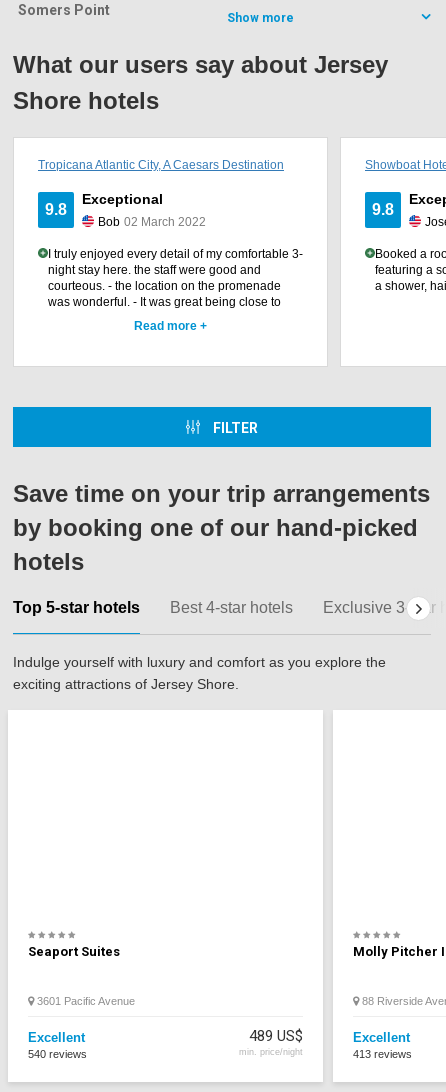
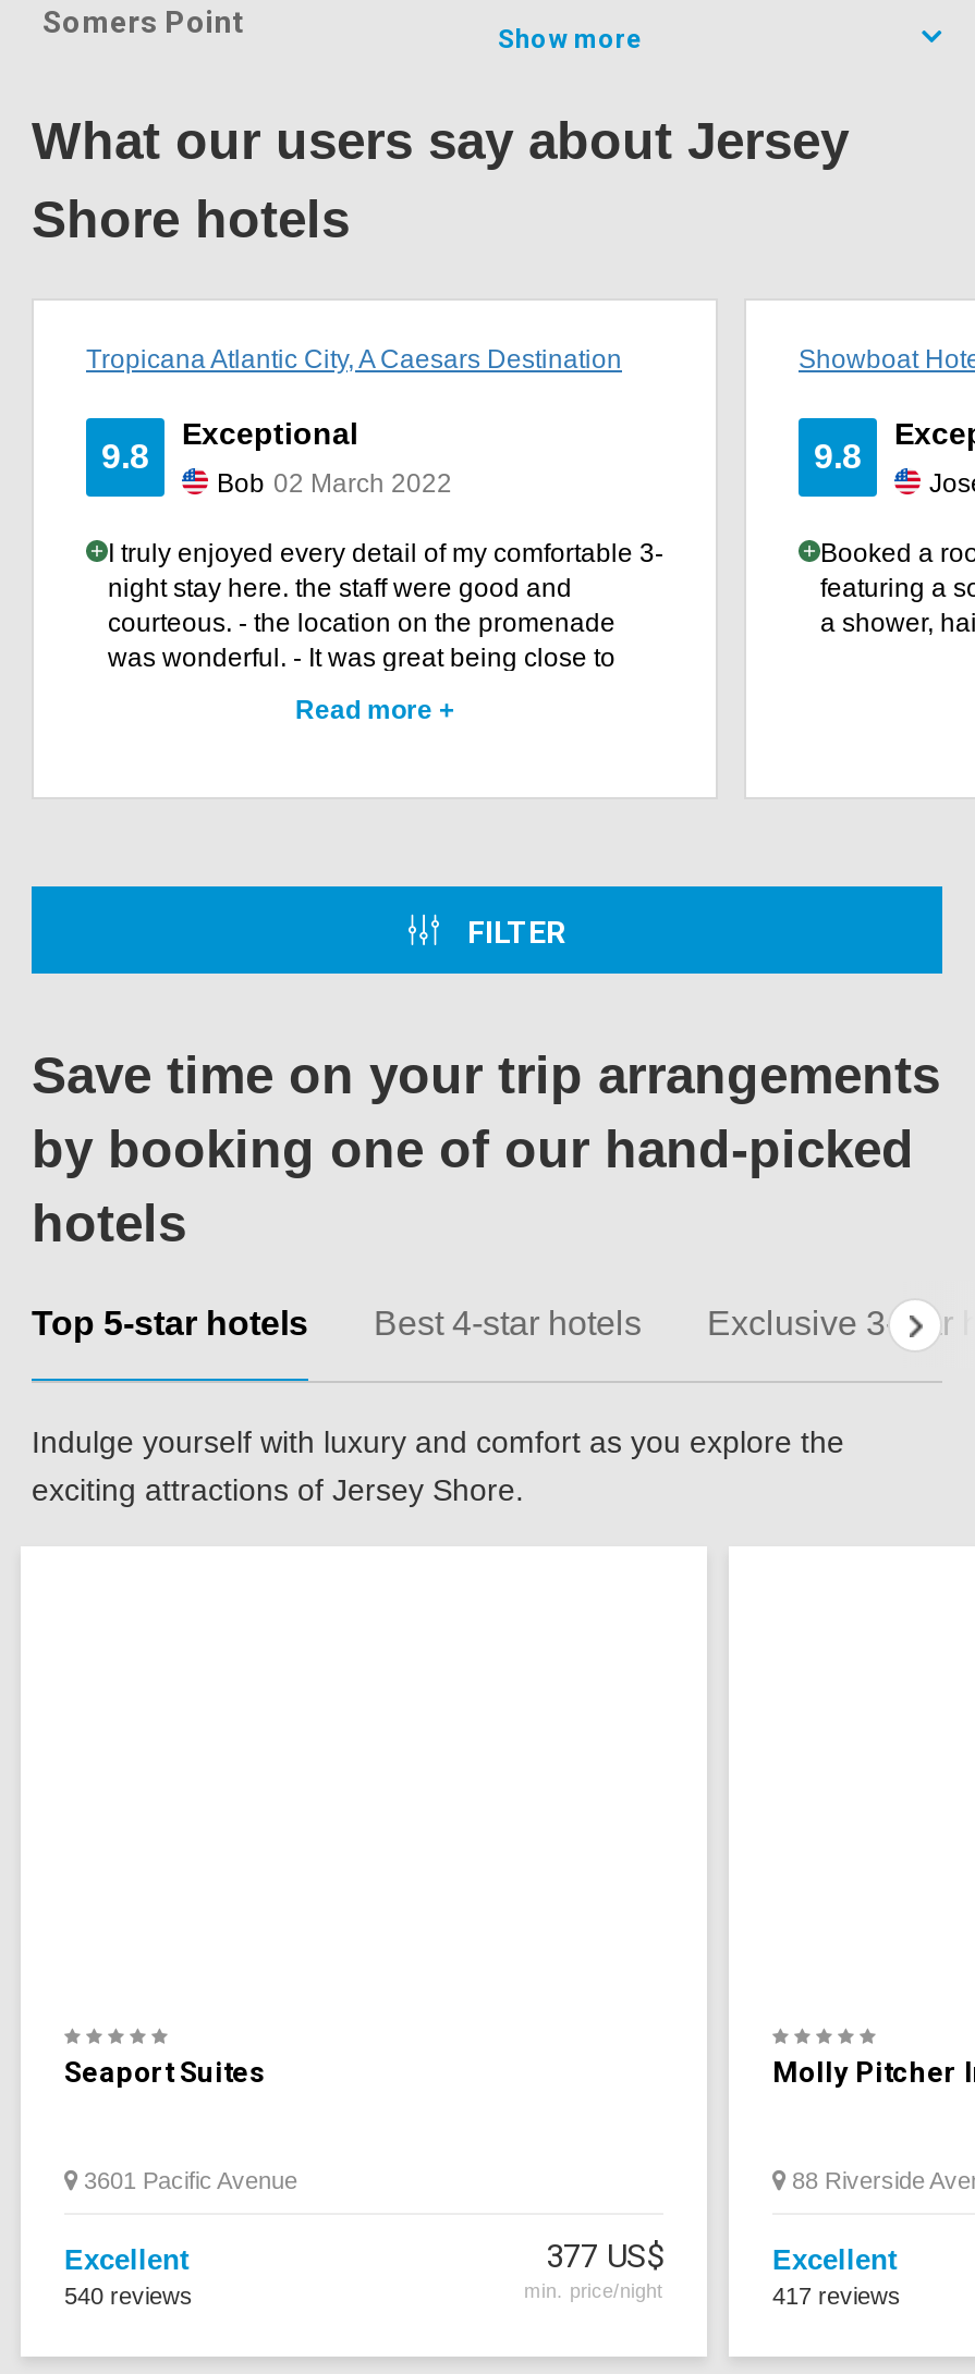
[249,1027,303,1045] 489 US$ -> [546,2238,663,2277] 377 US$
[353,1048,412,1060] 413 reviews -> [772,2283,901,2310] 417 reviews

